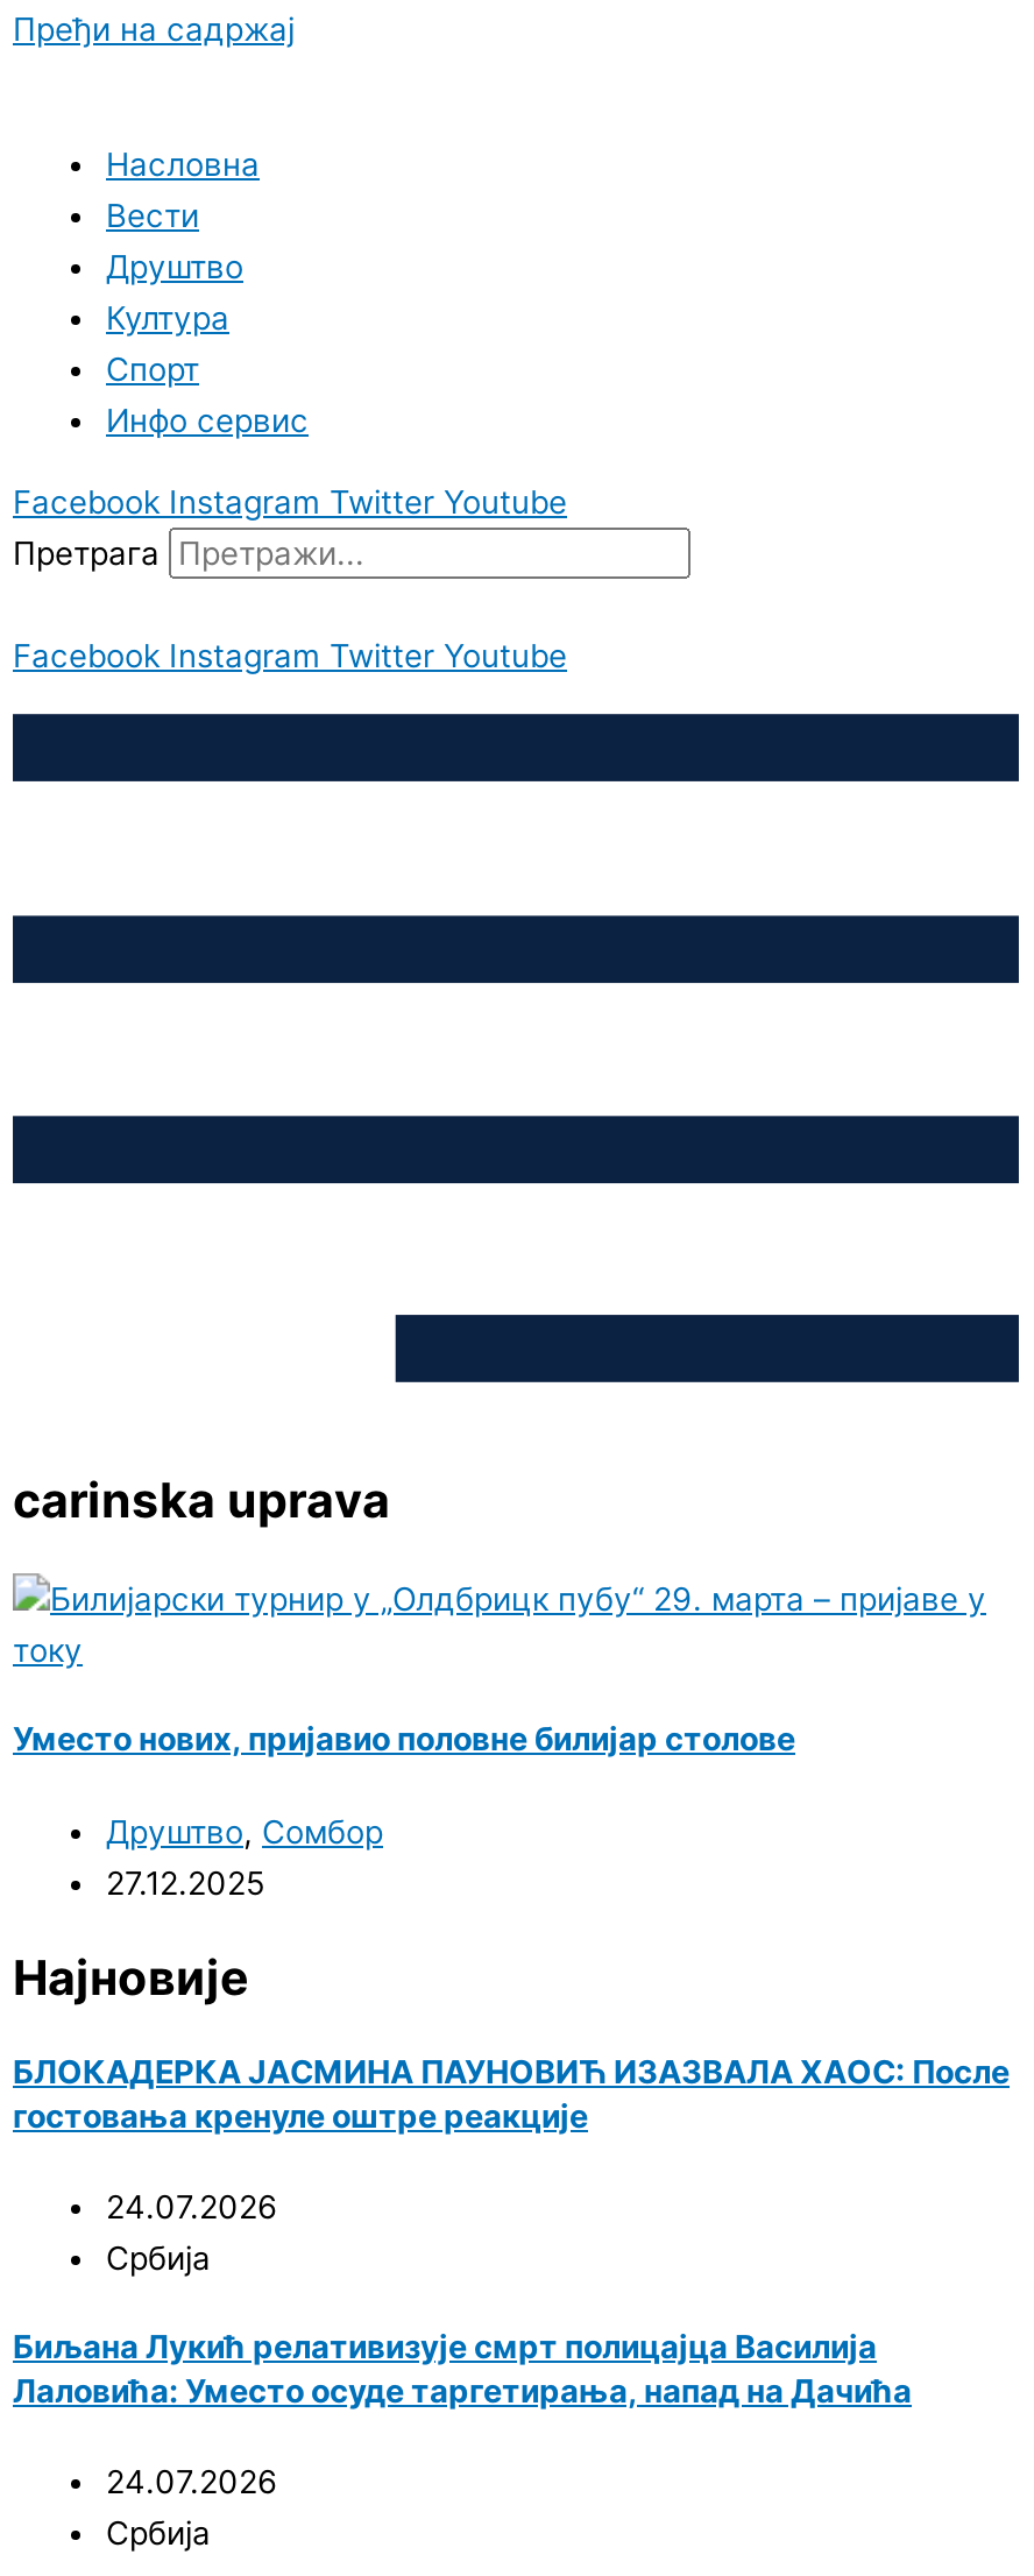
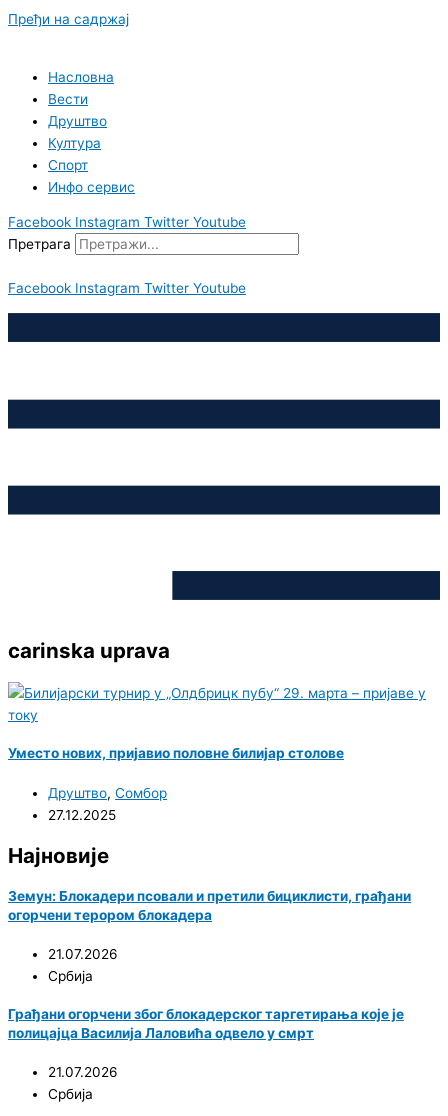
[13,2053,1010,2134] БЛОКАДЕРКА ЈАСМИНА ПАУНОВИЋ ИЗАЗВАЛА ХАОС: После | гостовања кренуле оштре реакције -> [8,888,411,923] Земун: Блокадери псовали и претили бициклисти, грађани | огорчени терором блокадера
[106,2188,278,2225] 24.07.2026 -> [48,946,118,962] 21.07.2026
[13,2328,912,2410] Биљана Лукић релативизује смрт полицајца Василија | Лаловића: Уместо осуде таргетирања, напад на Дачића -> [8,1006,404,1041] Грађани огорчени због блокадерског таргетирања које је | полицајца Василија Лаловића одвело у смрт
[106,2464,278,2501] 24.07.2026 -> [48,1064,118,1080] 21.07.2026

